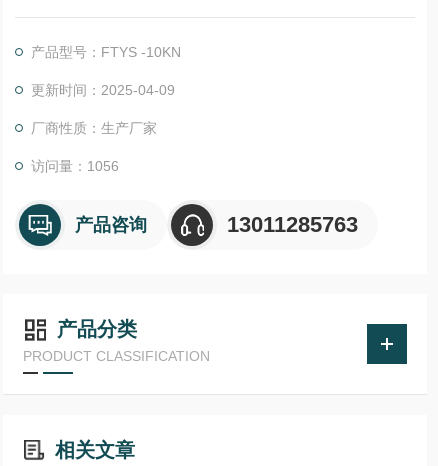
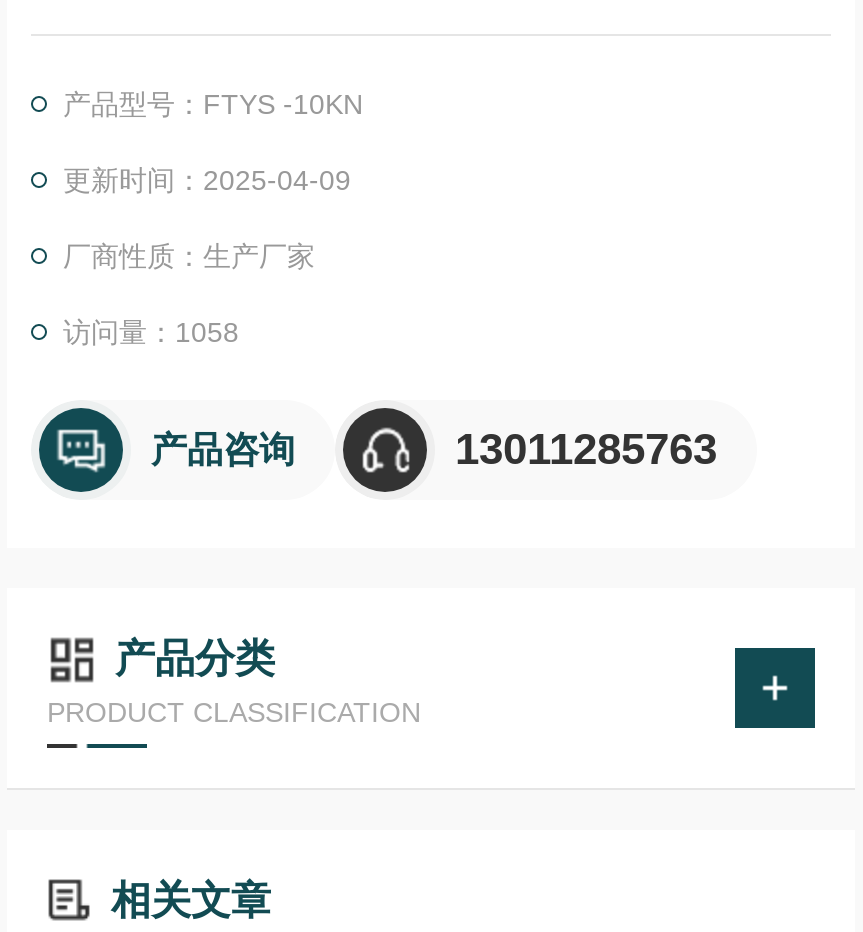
[31,158,119,174] 访问量：1056 -> [63,316,239,348] 访问量：1058

